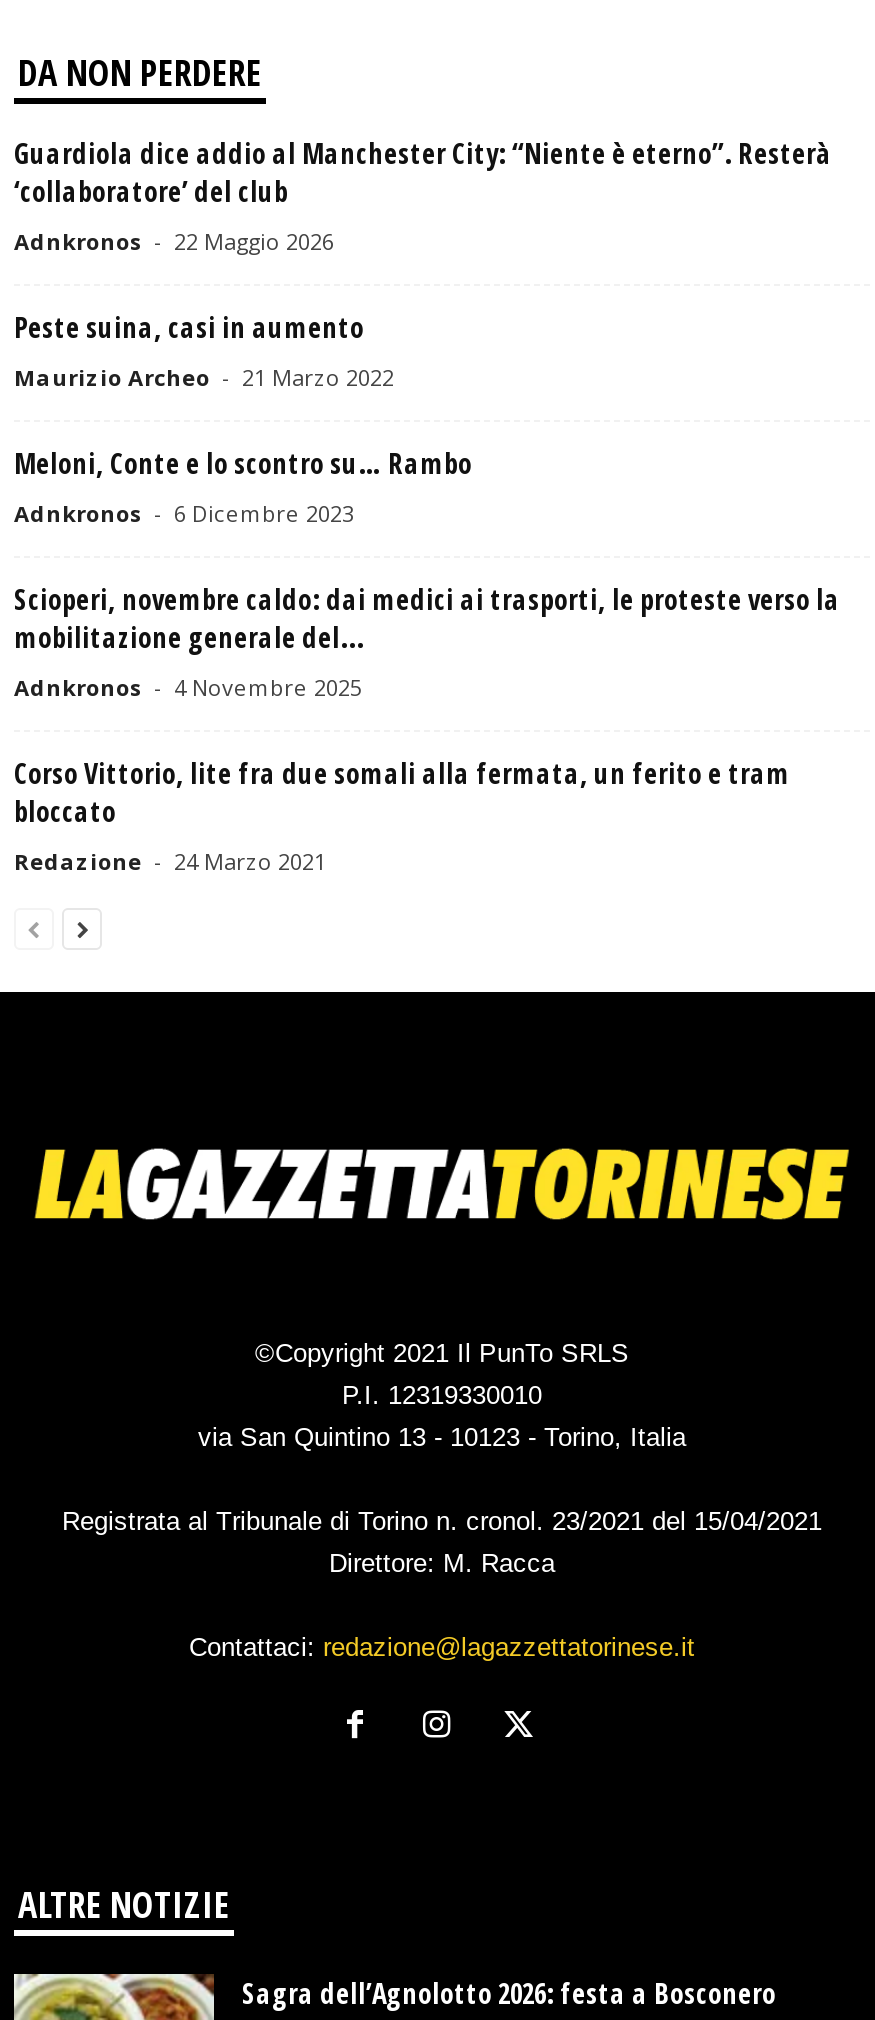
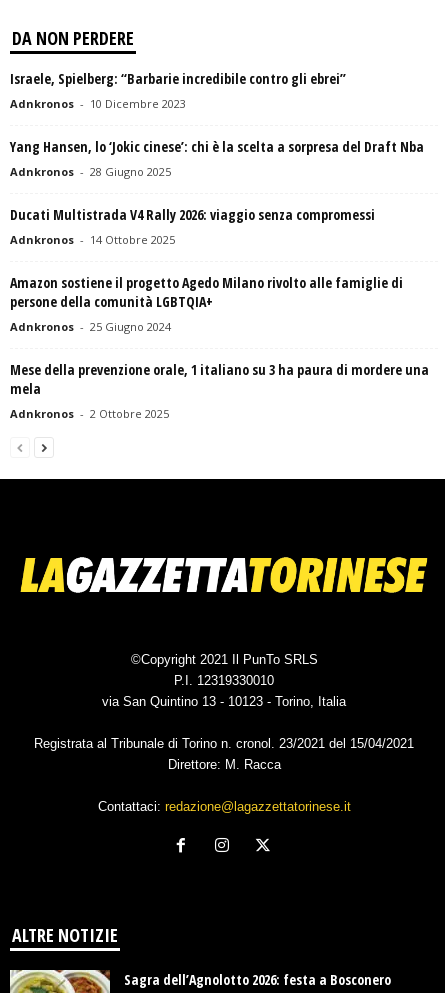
[14,133,832,255] Guardiola dice addio al Manchester City: “Niente è eterno”. Resterà | ‘collaboratore’ del club | Adnkronos - 22 Maggio 2026 -> [10,69,346,111] Israele, Spielberg: “Barbarie incredibile contro gli ebrei” | Adnkronos - 10 Dicembre 2023
[14,307,394,391] Peste suina, casi in aumento | Maurizio Archeo - 21 Marzo 2022 -> [10,137,424,179] Yang Hansen, lo ‘Jokic cinese’: chi è la scelta a sorpresa del Draft Nba | Adnkronos - 28 Giugno 2025
[14,443,472,527] Meloni, Conte e lo scontro su… Rambo | Adnkronos - 6 Dicembre 2023 -> [10,205,375,247] Ducati Multistrada V4 Rally 2026: viaggio senza compromessi | Adnkronos - 14 Ottobre 2025
[14,579,840,701] Scioperi, novembre caldo: dai medici ai trasporti, le proteste verso la | mobilitazione generale del... | Adnkronos - 4 Novembre 2025 -> [10,273,403,334] Amazon sostiene il progetto Agedo Milano rivolto alle famiglie di | persone della comunità LGBTQIA+ | Adnkronos - 25 Giugno 2024
[14,753,790,875] Corso Vittorio, lite fra due somali alla fermata, un ferito e tram | bloccato | Redazione - 24 Marzo 2021 -> [10,360,429,421] Mese della prevenzione orale, 1 italiano su 3 ha paura di mordere una | mela | Adnkronos - 2 Ottobre 2025

